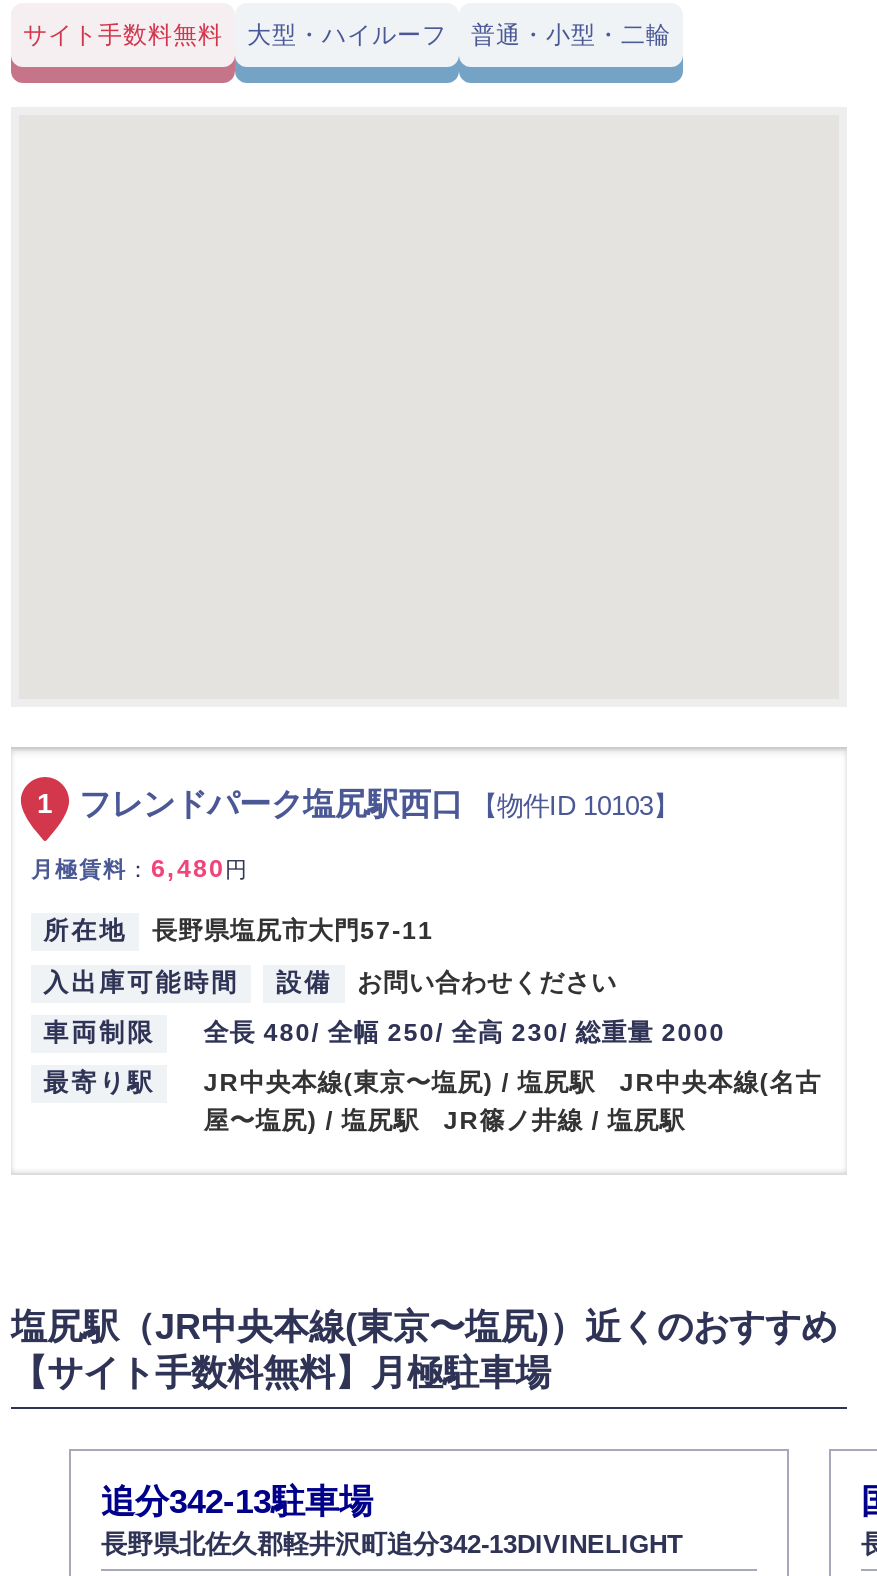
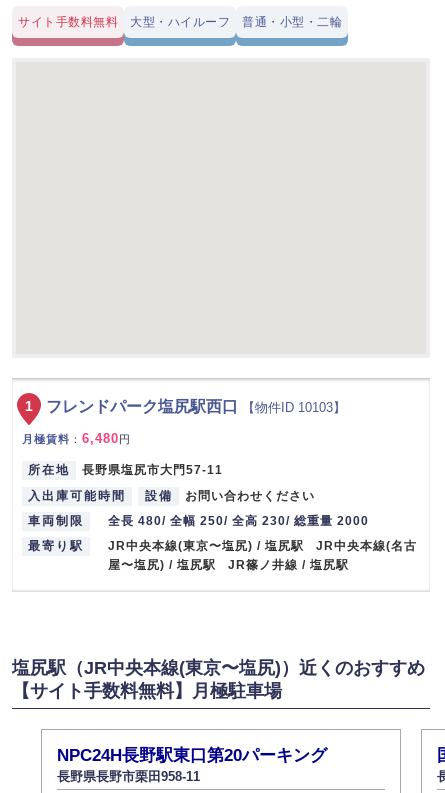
[101,1483,683,1559] 追分342-13駐車場 | 長野県北佐久郡軽井沢町追分342-13DIVINELIGHT -> [57,746,327,784] NPC24H長野駅東口第20パーキング | 長野県長野市栗田958-11

